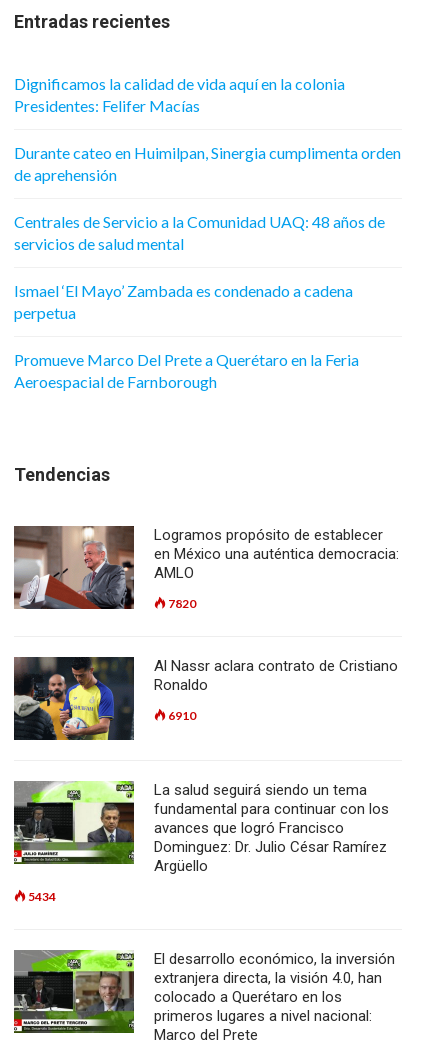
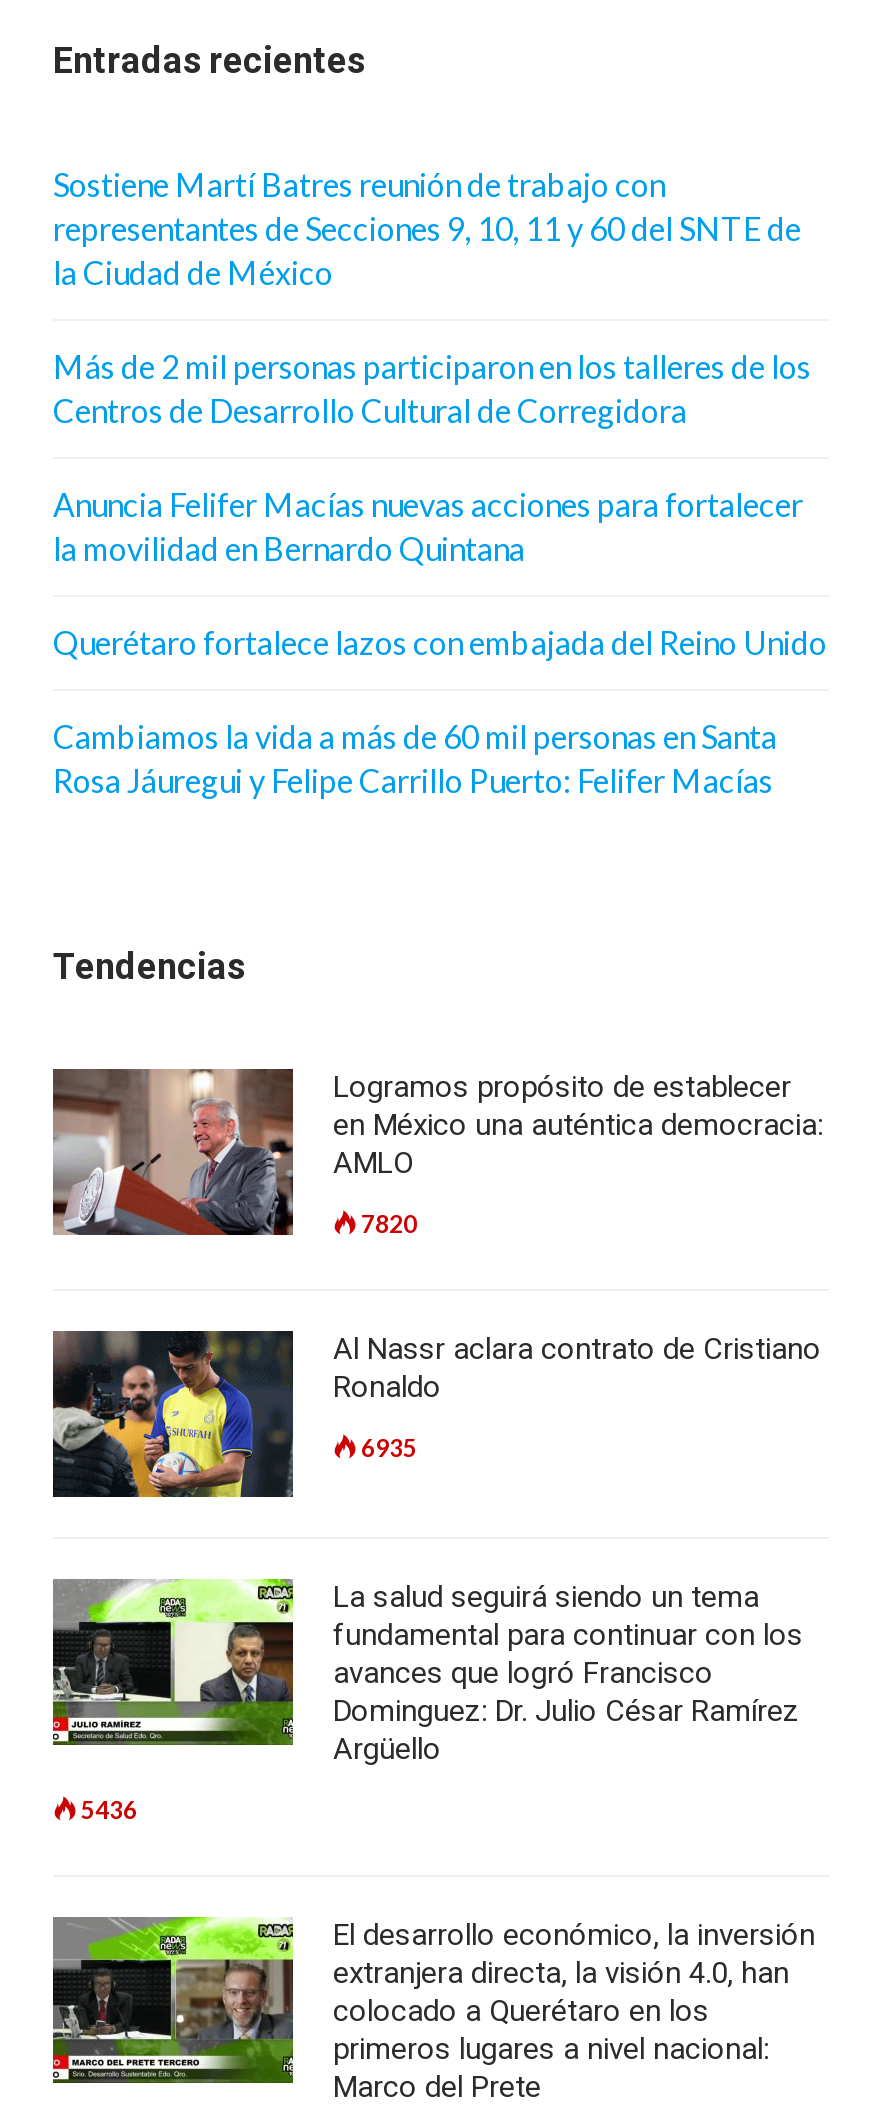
[14,74,345,115] Dignificamos la calidad de vida aquí en la colonia | Presidentes: Felifer Macías -> [53,166,801,292] Sostiene Martí Batres reunión de trabajo con | representantes de Secciones 9, 10, 11 y 60 del SNTE de | la Ciudad de México
[14,143,401,184] Durante cateo en Huimilpan, Sinergia cumplimenta orden | de aprehensión -> [53,348,811,430] Más de 2 mil personas participaron en los talleres de los | Centros de Desarrollo Cultural de Corregidora
[14,212,385,253] Centrales de Servicio a la Comunidad UAQ: 48 años de | servicios de salud mental -> [53,486,803,568] Anuncia Felifer Macías nuevas acciones para fortalecer | la movilidad en Bernardo Quintana
[14,281,353,322] Ismael ‘El Mayo’ Zambada es condenado a cadena | perpetua -> [53,624,827,662] Querétaro fortalece lazos con embajada del Reino Unido
[14,350,359,391] Promueve Marco Del Prete a Querétaro en la Feria | Aeroespacial de Farnborough -> [53,718,777,800] Cambiamos la vida a más de 60 mil personas en Santa | Rosa Jáuregui y Felipe Carrillo Puerto: Felifer Macías
[166,708,196,723] 6910 -> [357,1434,417,1464] 6935
[26,889,56,904] 5434 -> [77,1796,137,1826] 5436

